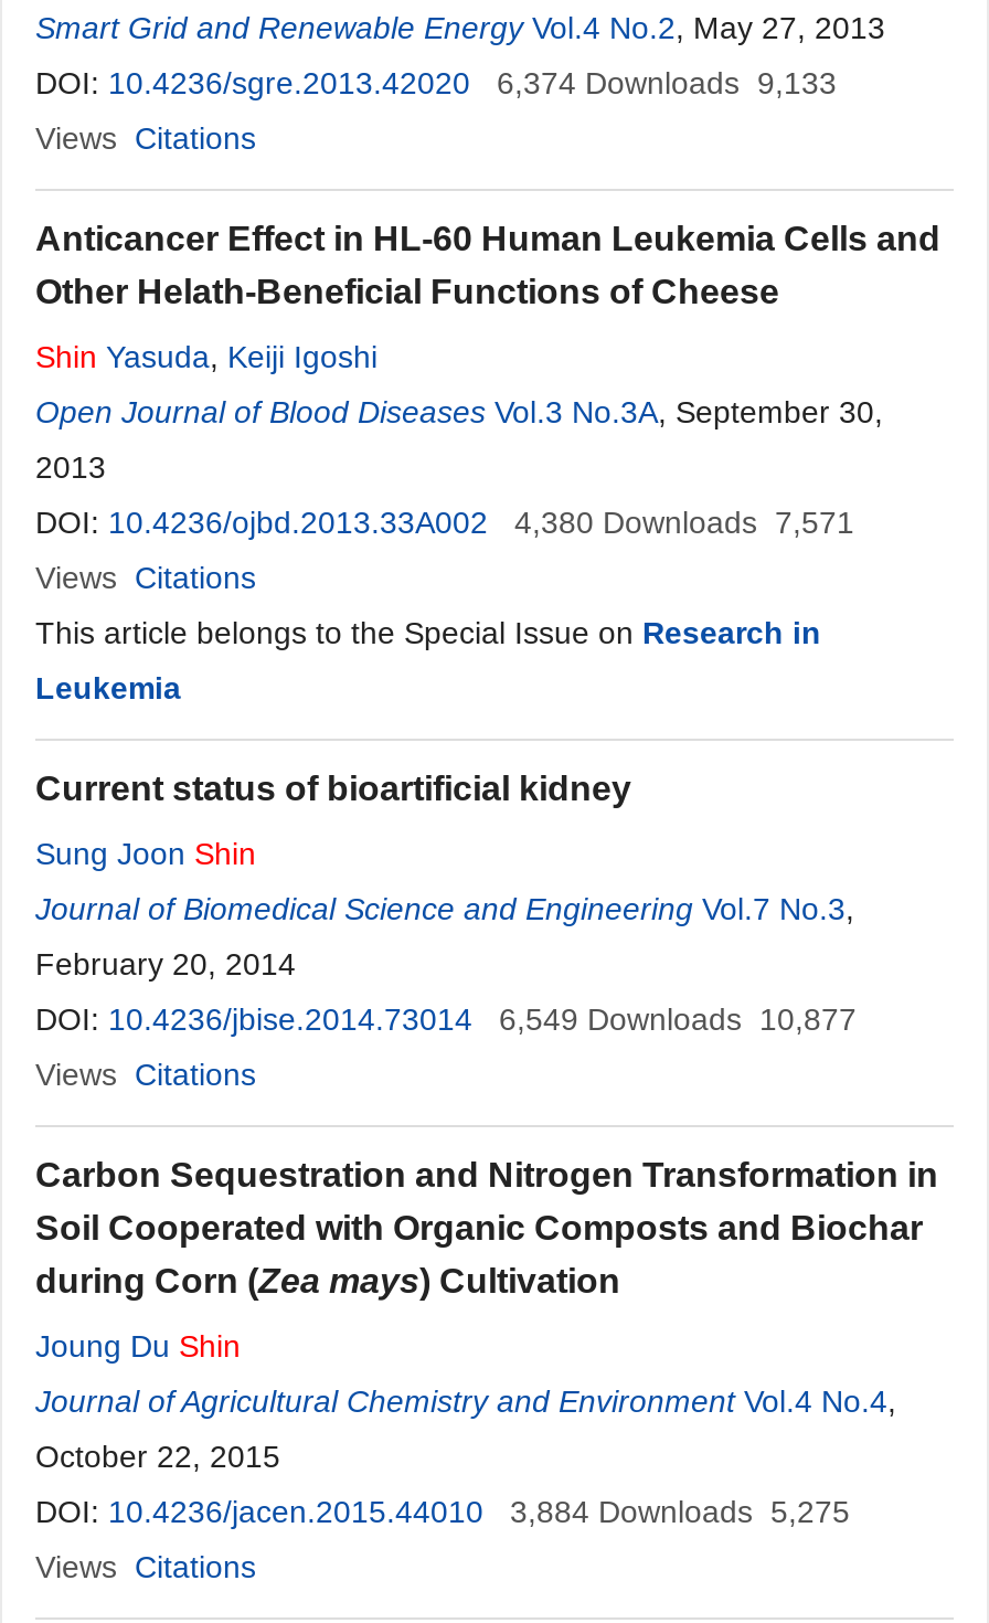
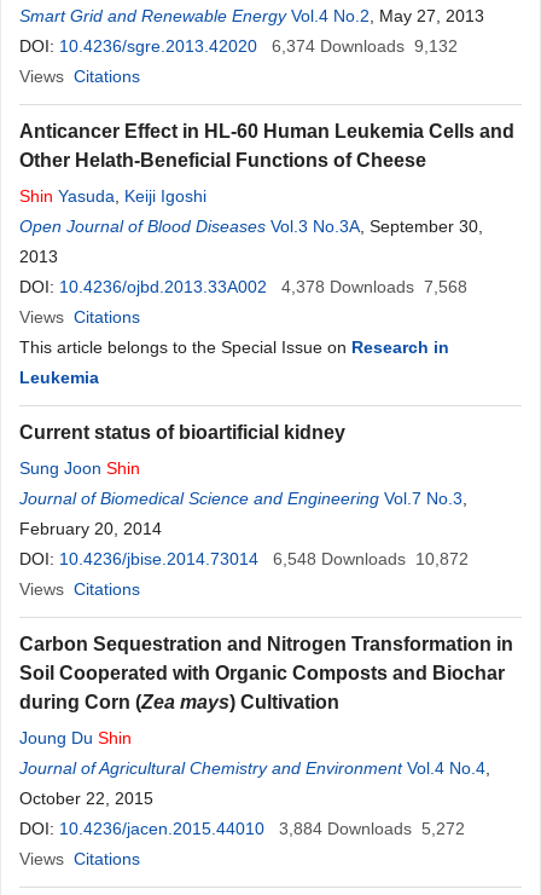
[35,65,837,100] DOI: 10.4236/sgre.2013.42020 6,374 Downloads 9,133 -> [19,36,458,56] DOI: 10.4236/sgre.2013.42020 6,374 Downloads 9,132
[35,505,854,540] DOI: 10.4236/ojbd.2013.33A002 4,380 Downloads 7,571 -> [19,277,467,296] DOI: 10.4236/ojbd.2013.33A002 4,378 Downloads 7,568
[35,1001,857,1037] DOI: 10.4236/jbise.2014.73014 6,549 Downloads 10,877 -> [19,549,469,568] DOI: 10.4236/jbise.2014.73014 6,548 Downloads 10,872
[35,1494,850,1529] DOI: 10.4236/jacen.2015.44010 3,884 Downloads 5,275 -> [19,819,465,838] DOI: 10.4236/jacen.2015.44010 3,884 Downloads 5,272

